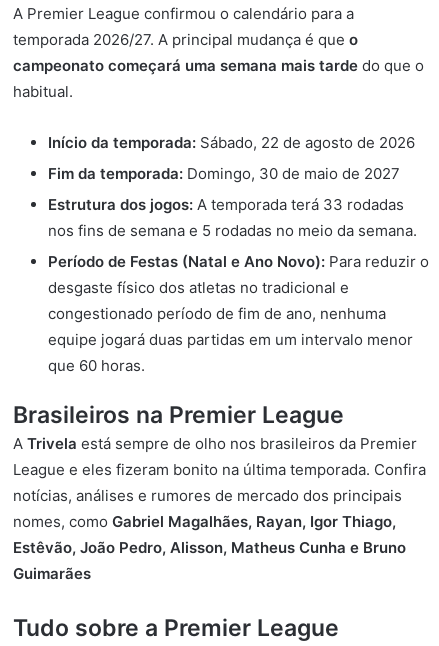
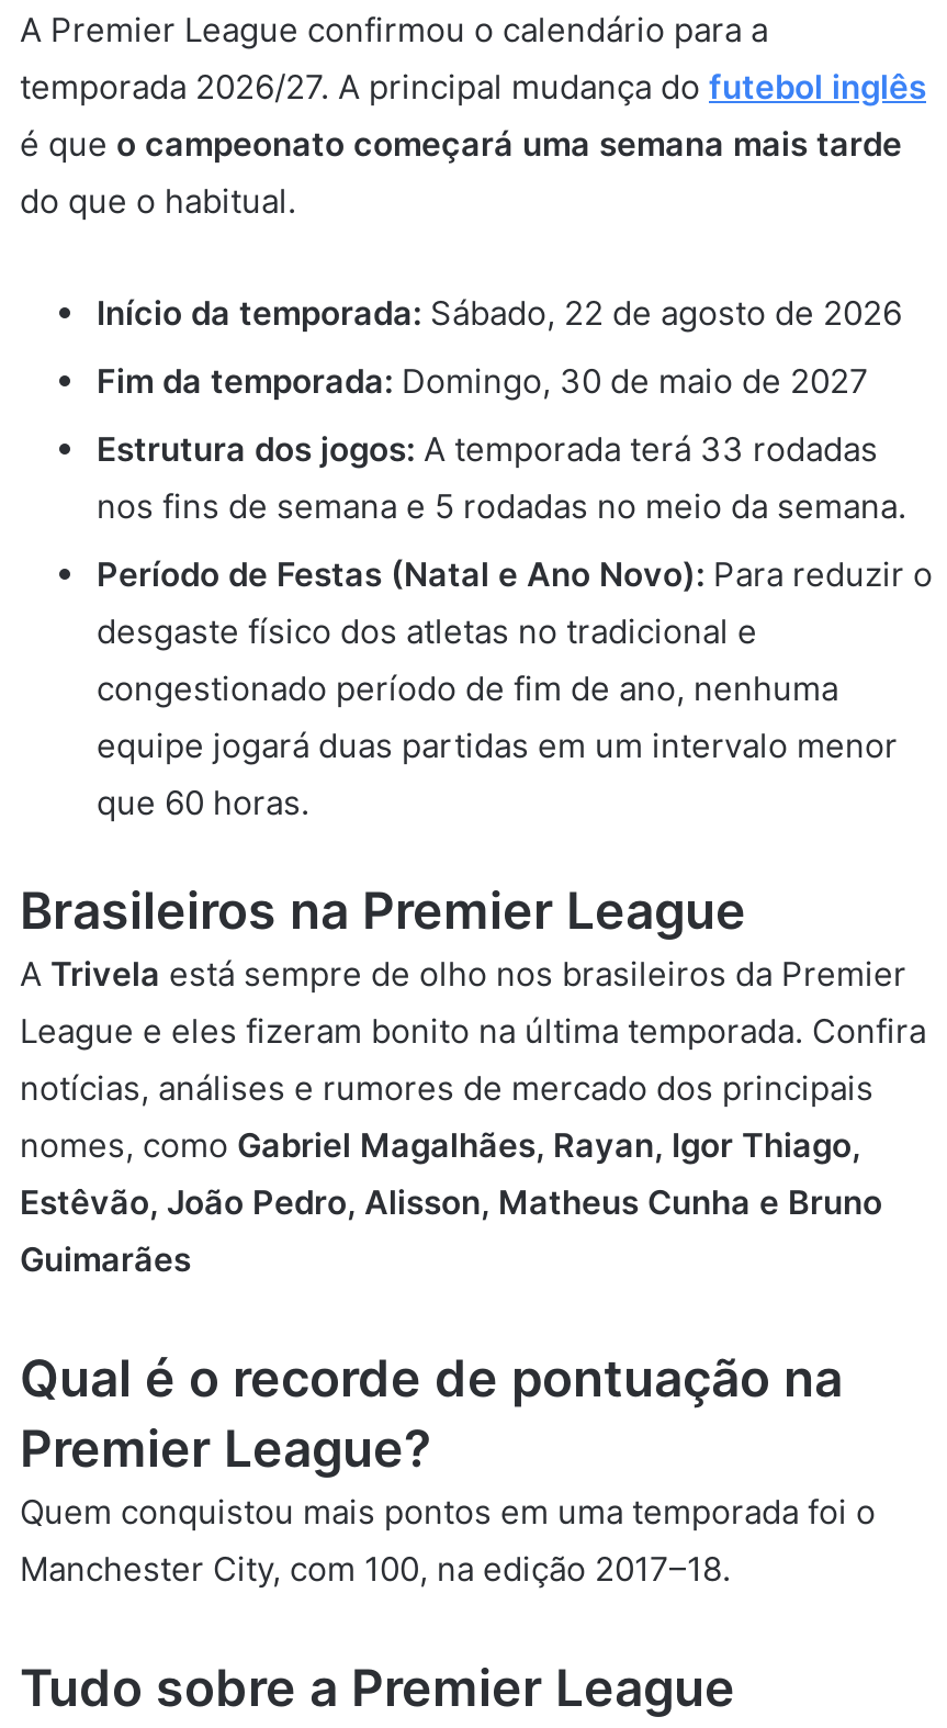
[13,30,424,101] temporada 2026/27. A principal mudança é que o | campeonato começará uma semana mais tarde do que o | habitual. -> [20,66,926,222] temporada 2026/27. A principal mudança do futebol inglês | é que o campeonato começará uma semana mais tarde | do que o habitual.
none -> [20,1348,876,1590] Qual é o recorde de pontuação na | Premier League? | Quem conquistou mais pontos em uma temporada foi o | Manchester City, com 100, na edição 2017–18.

